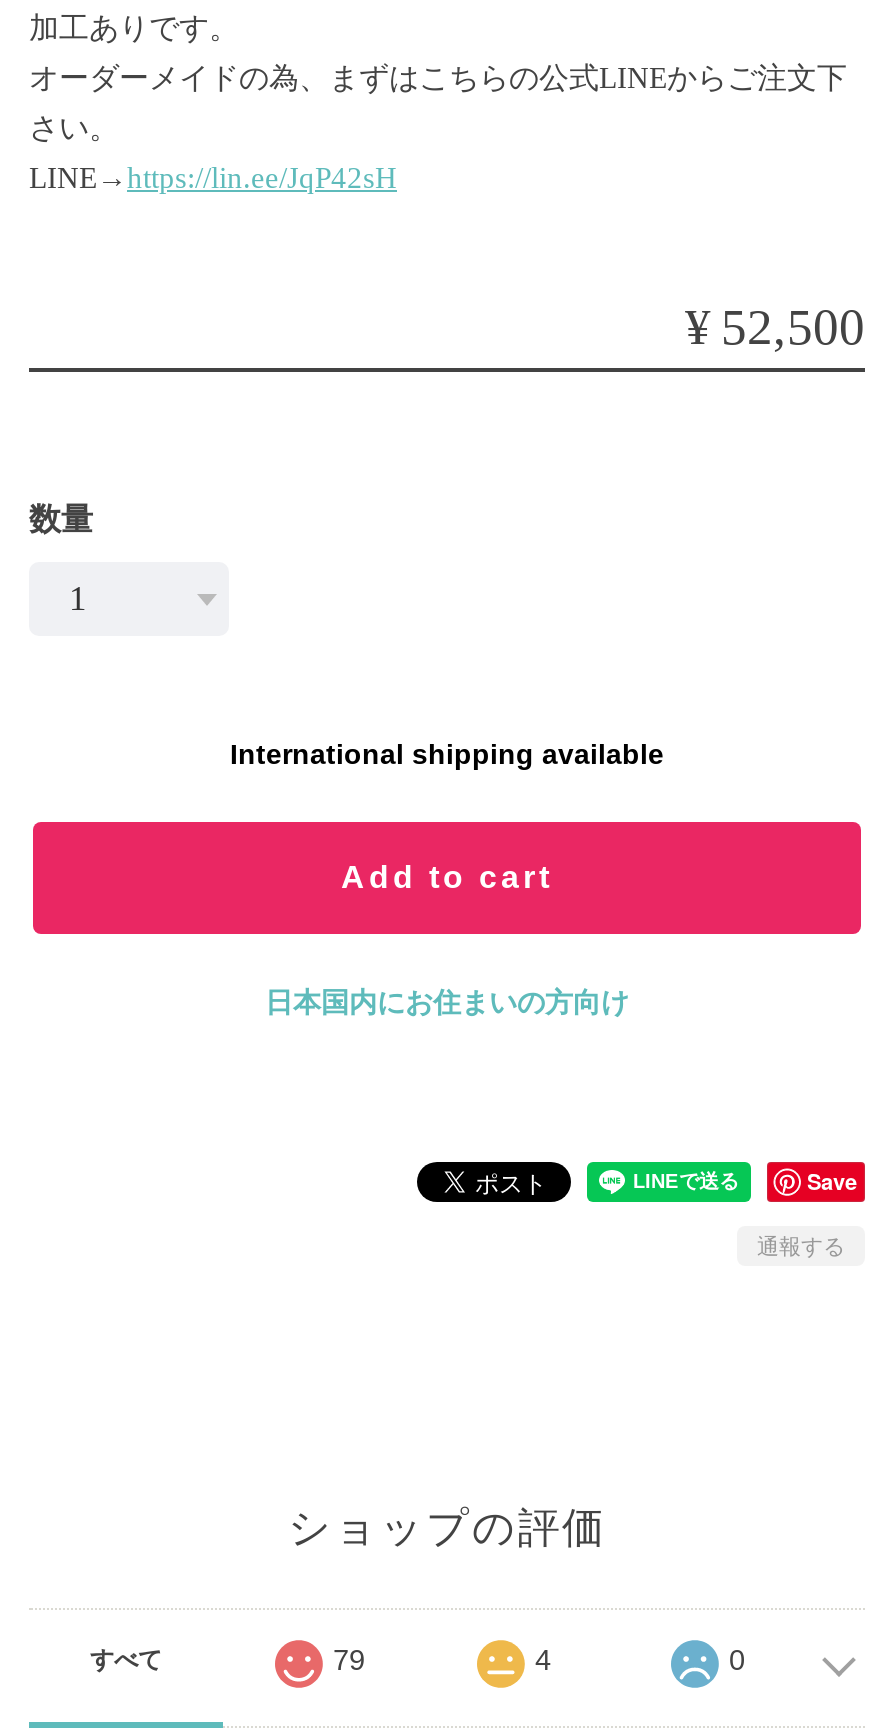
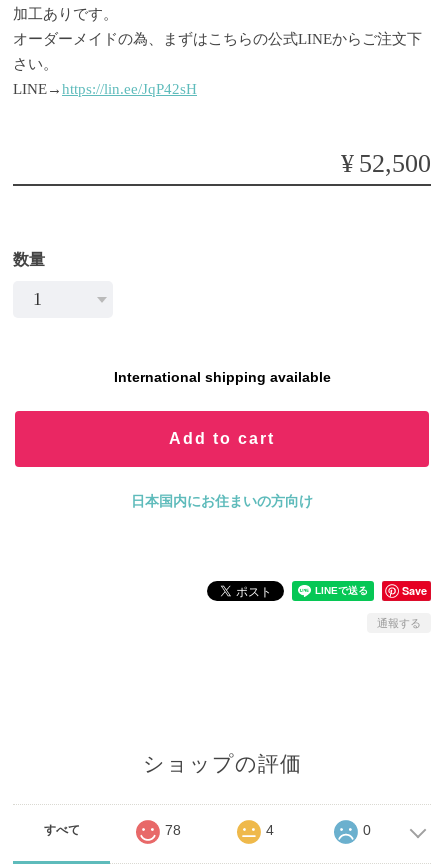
[333,1644,365,1676] 79 -> [165,822,181,838] 78

